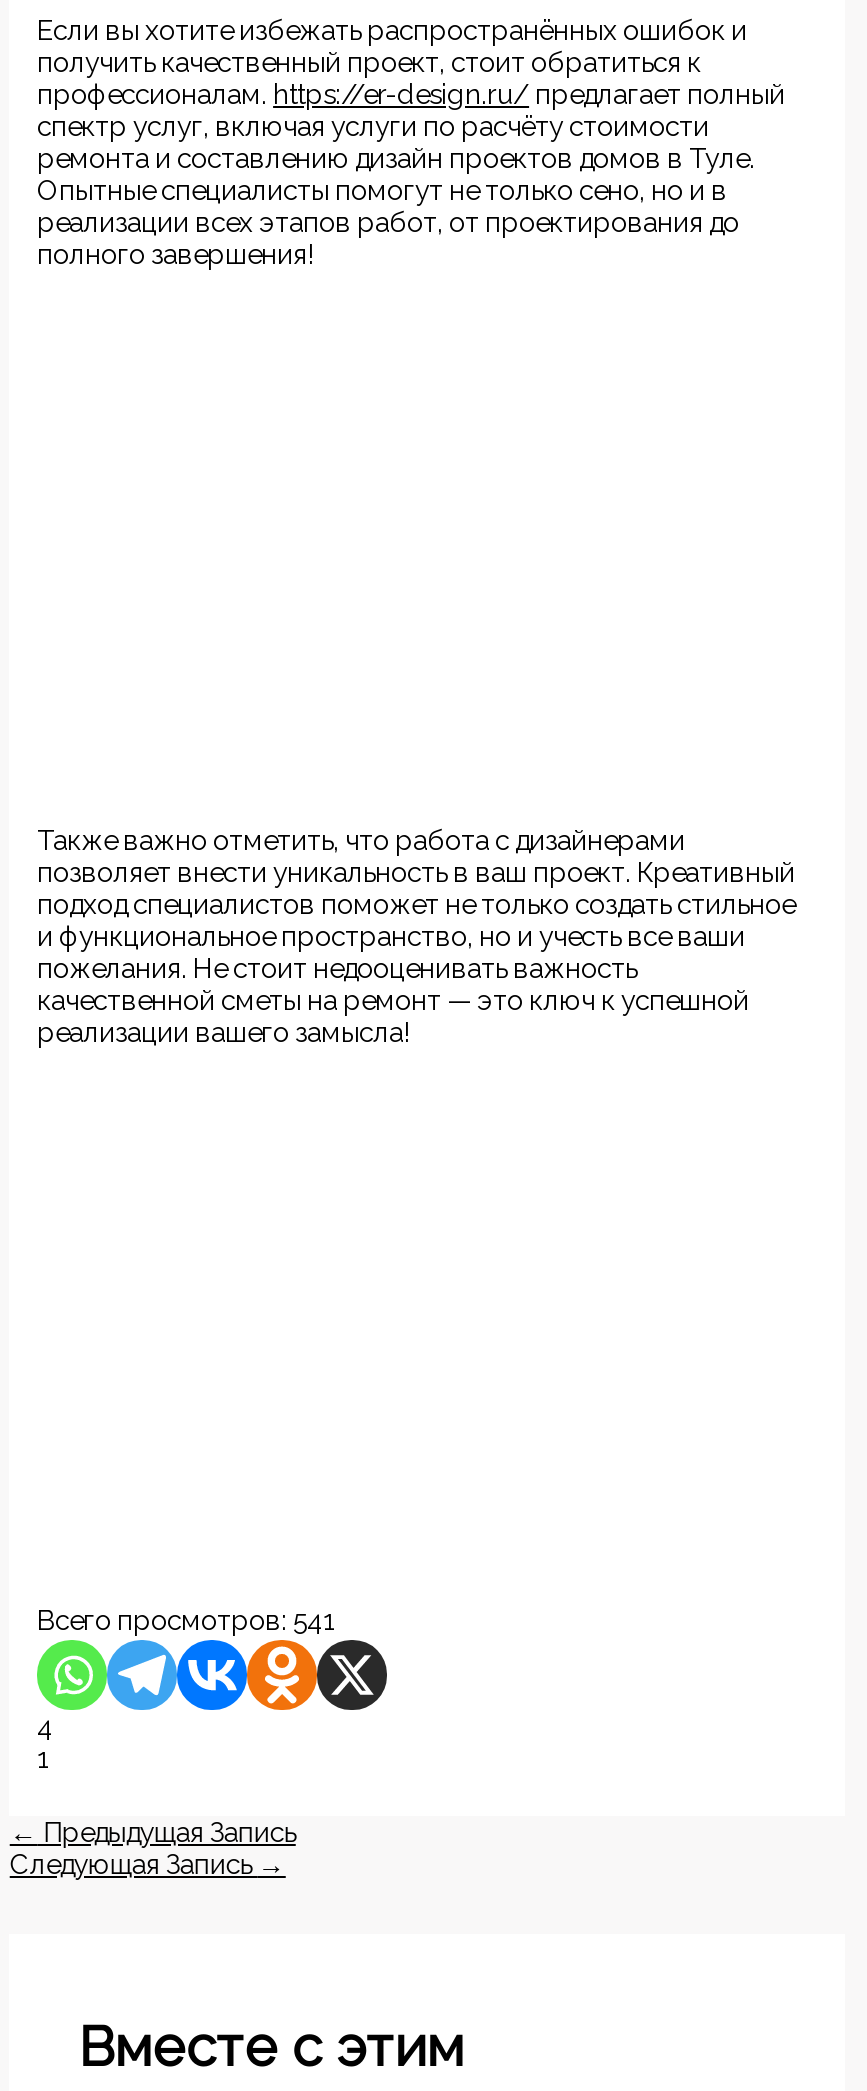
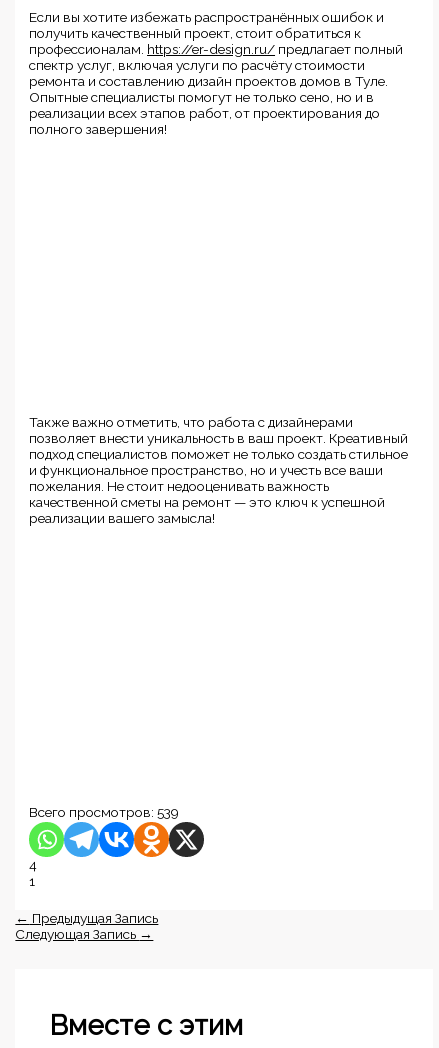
[37,1605,335,1637] Всего просмотров: 541 -> [29,804,179,820] Всего просмотров: 539

